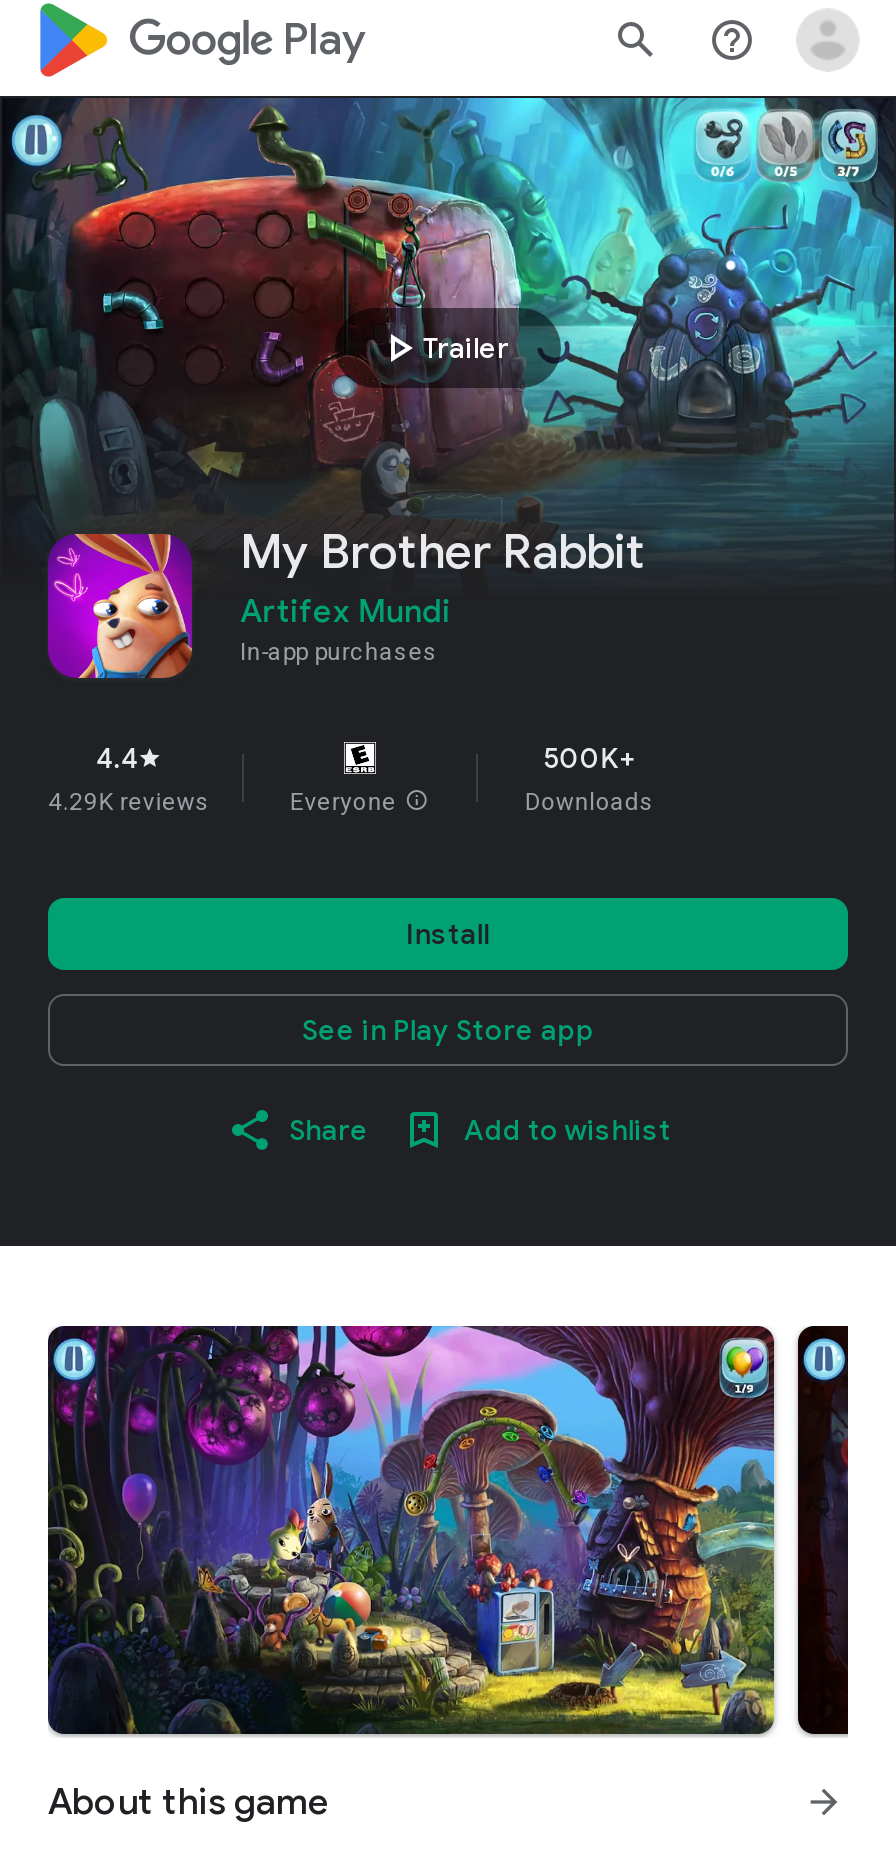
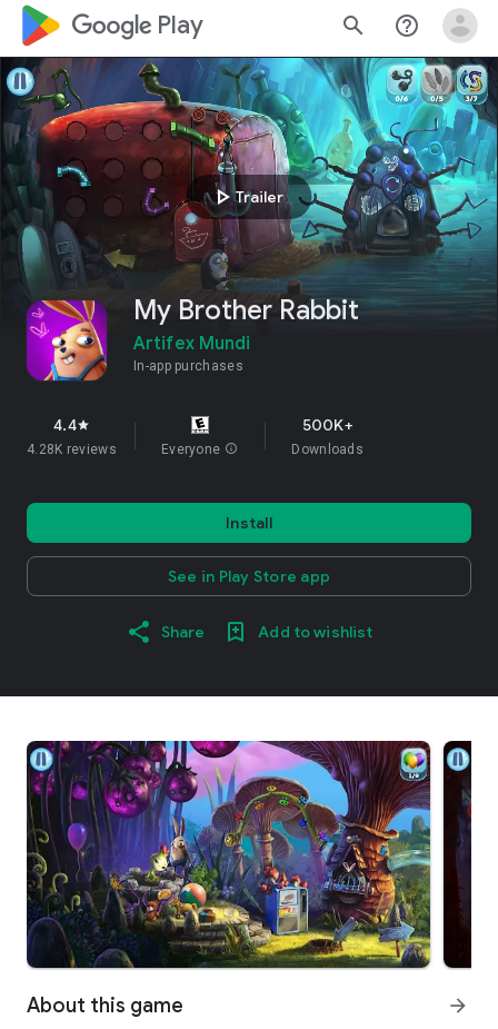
[48,788,210,816] 4.29K reviews -> [27,442,117,457] 4.28K reviews

